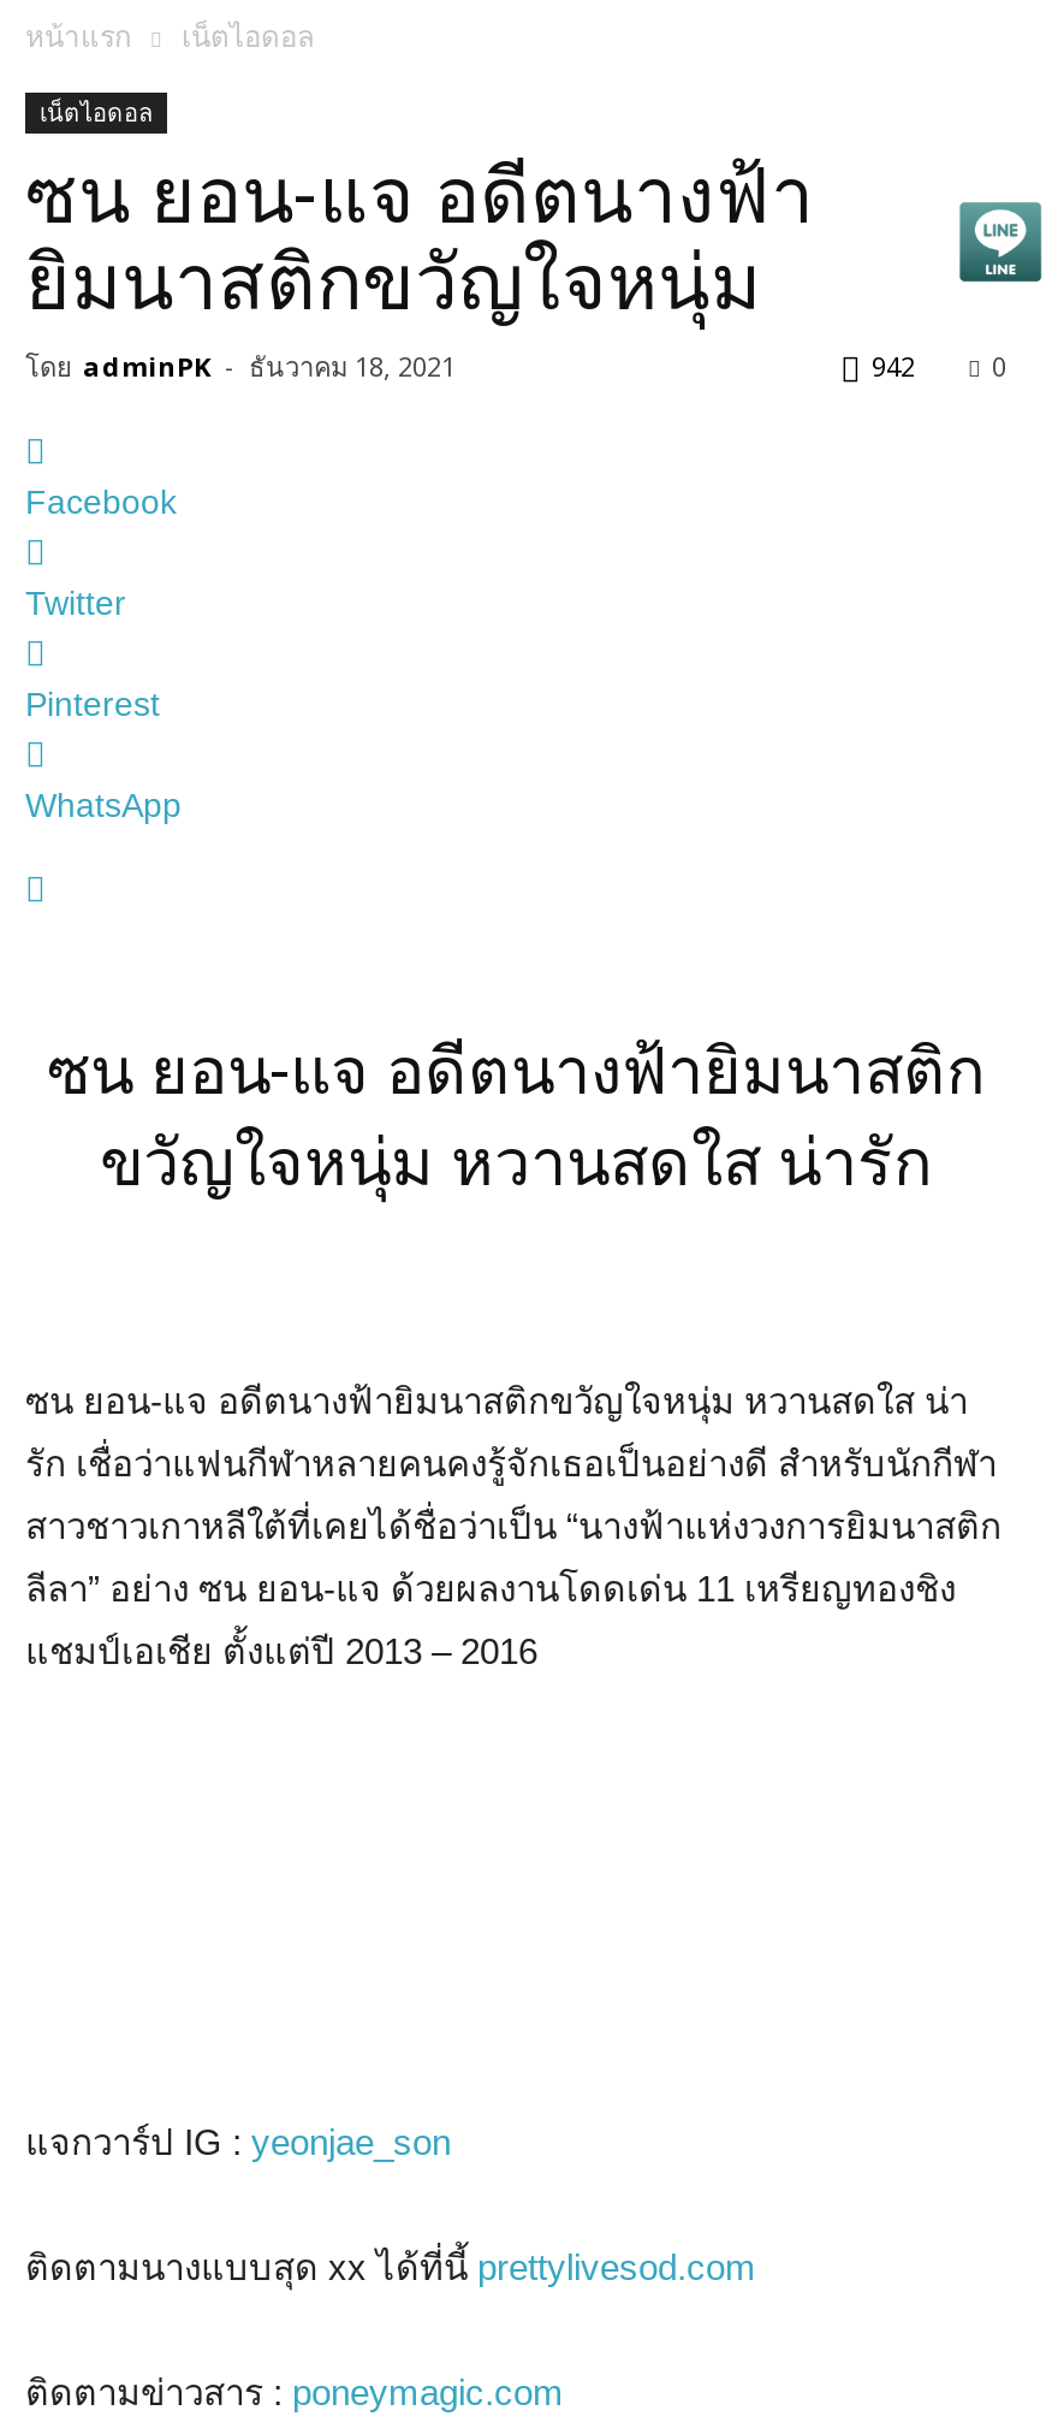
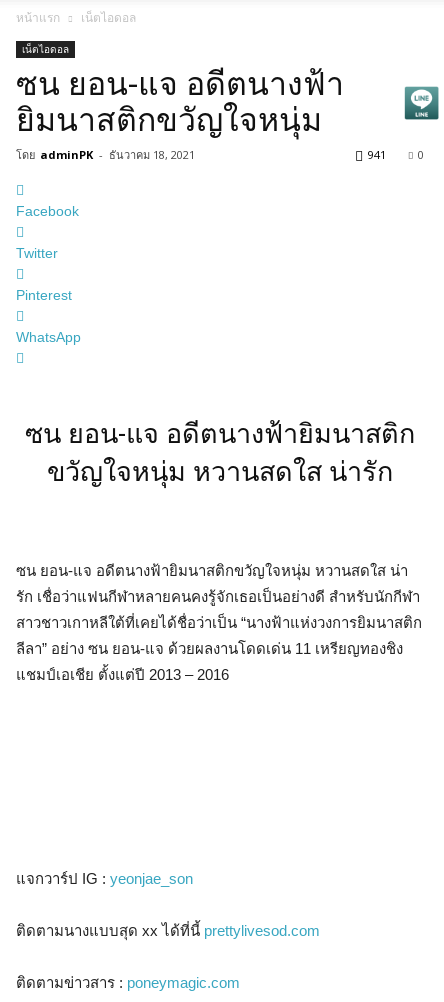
[872,348,915,384] 942 -> [368,147,386,162] 941

